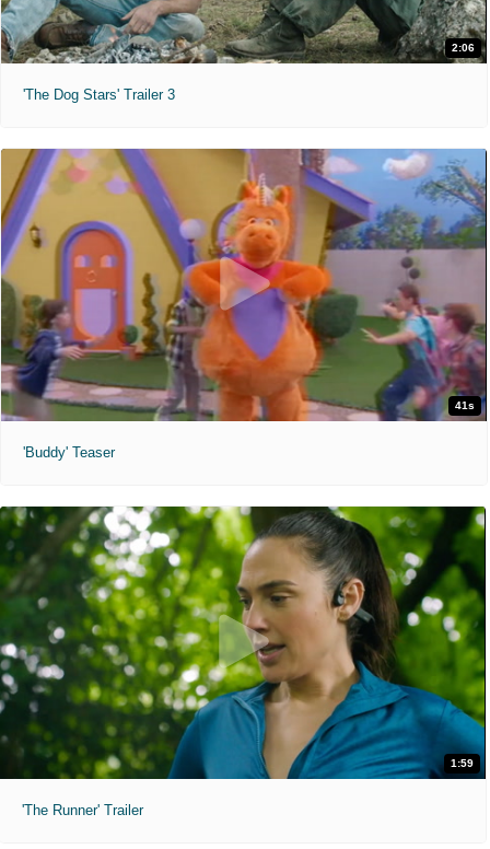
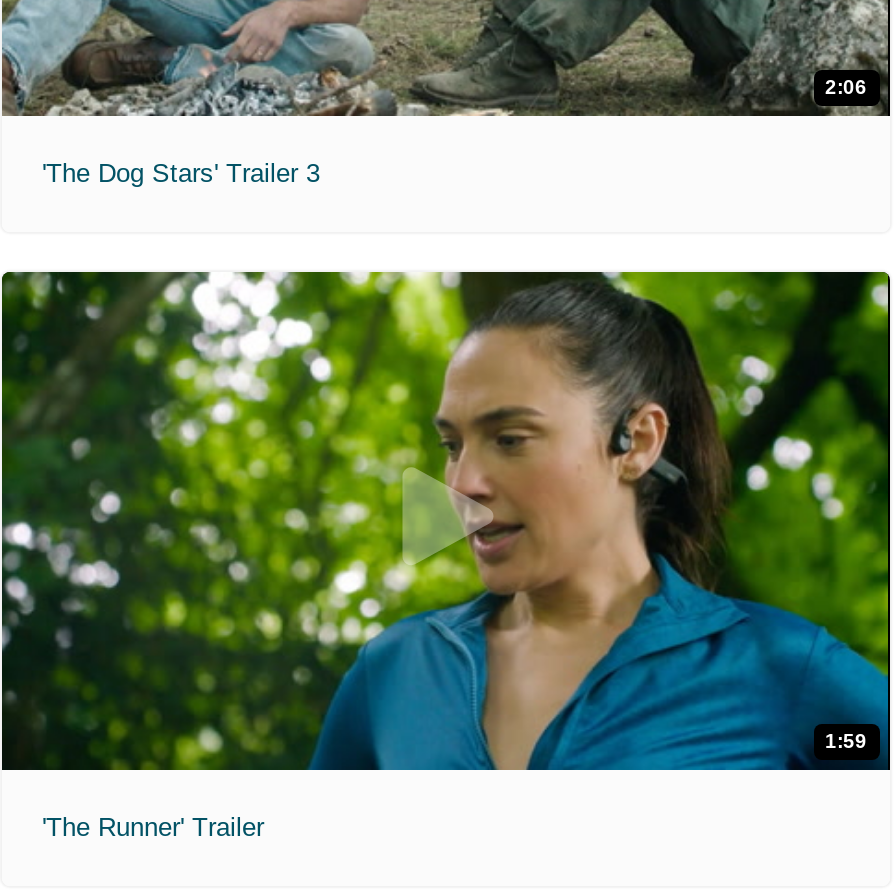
[3,148,487,461] [image] | 41s | 'Buddy' Teaser -> none

